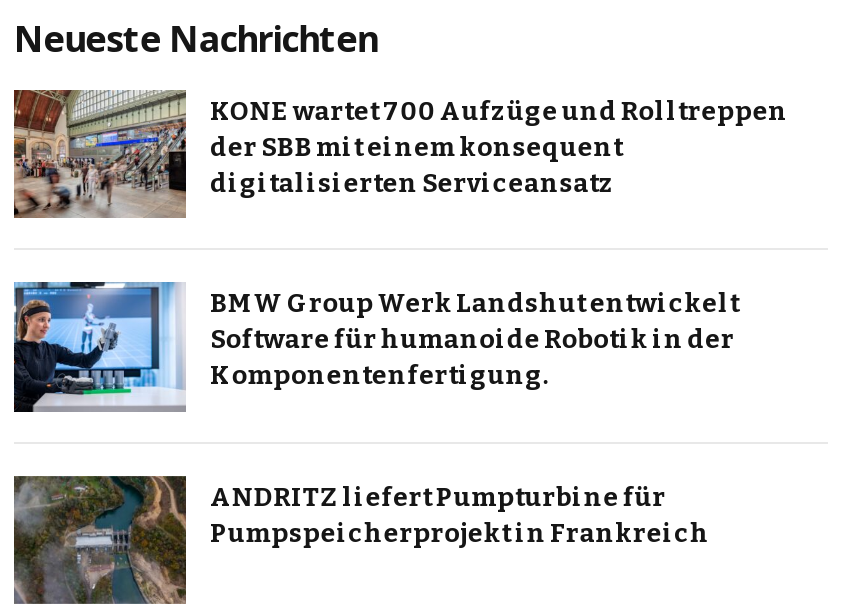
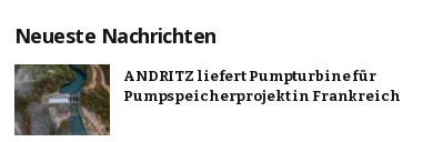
[12,90,788,218] [image] | KONE wartet 700 Aufzüge und Rolltreppen | der SBB mit einem konsequent | digitalisierten Serviceansatz -> none
[12,280,739,414] [image] | BMW Group Werk Landshut entwickelt | Software für humanoide Robotik in der | Komponentenfertigung. -> none

